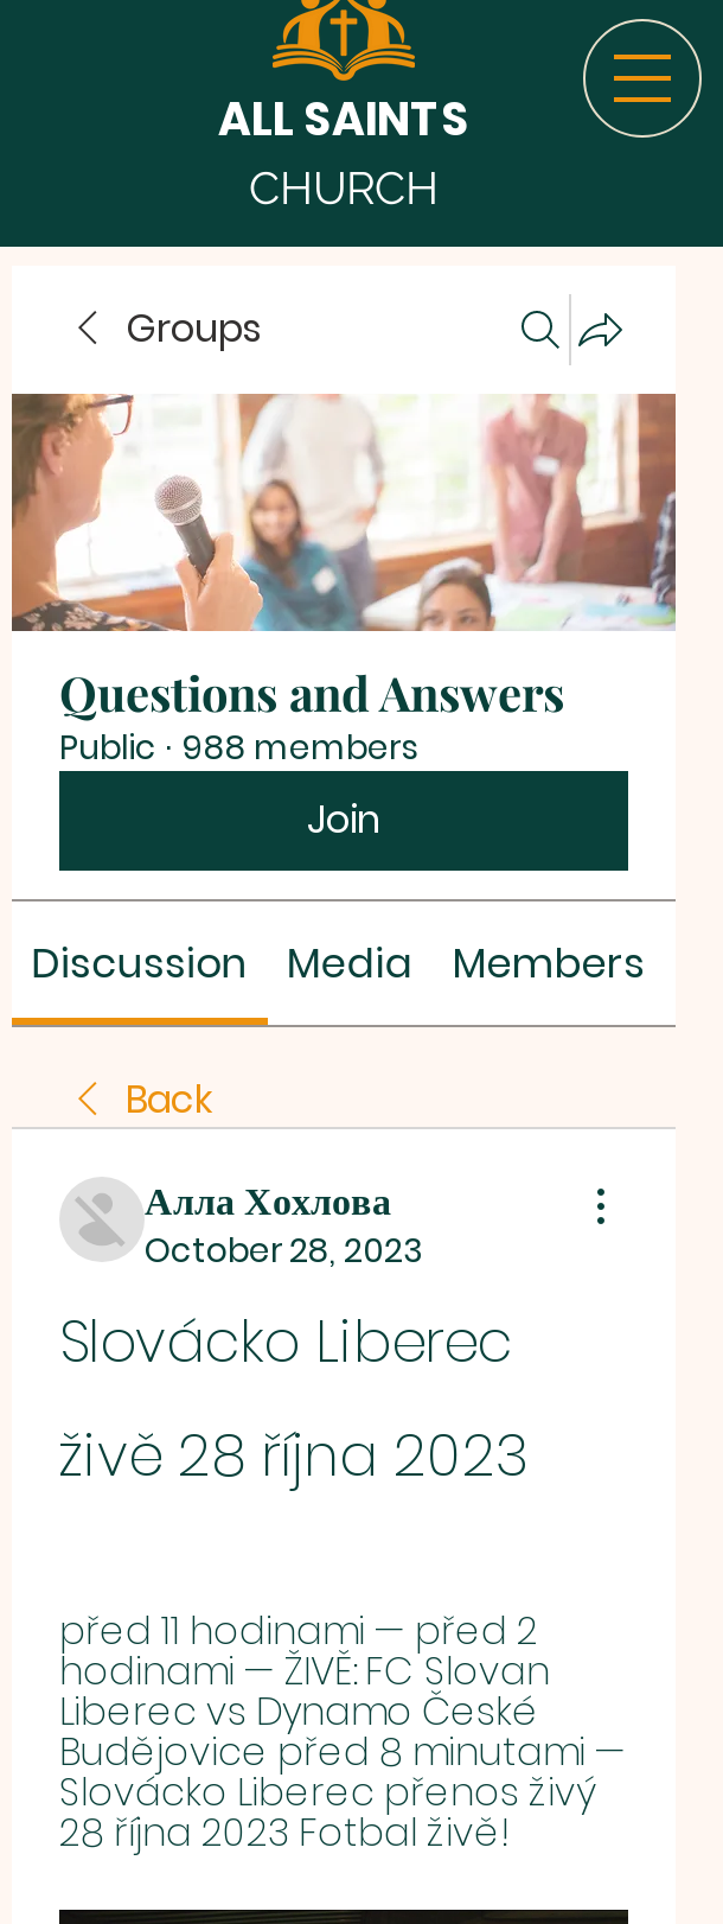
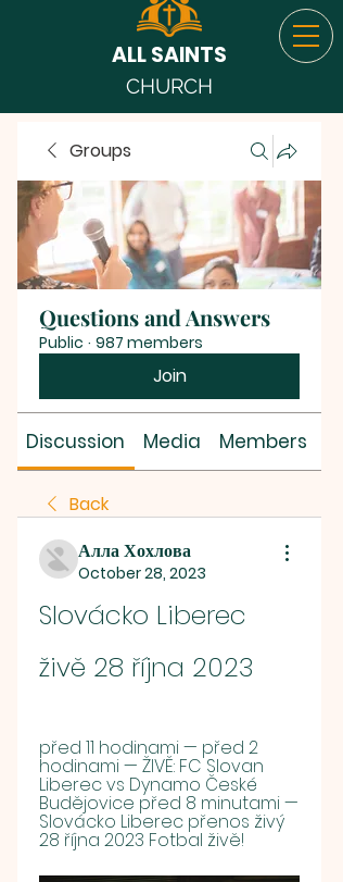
[59,724,420,771] Public · 988 members -> [39,332,203,353] Public · 987 members

